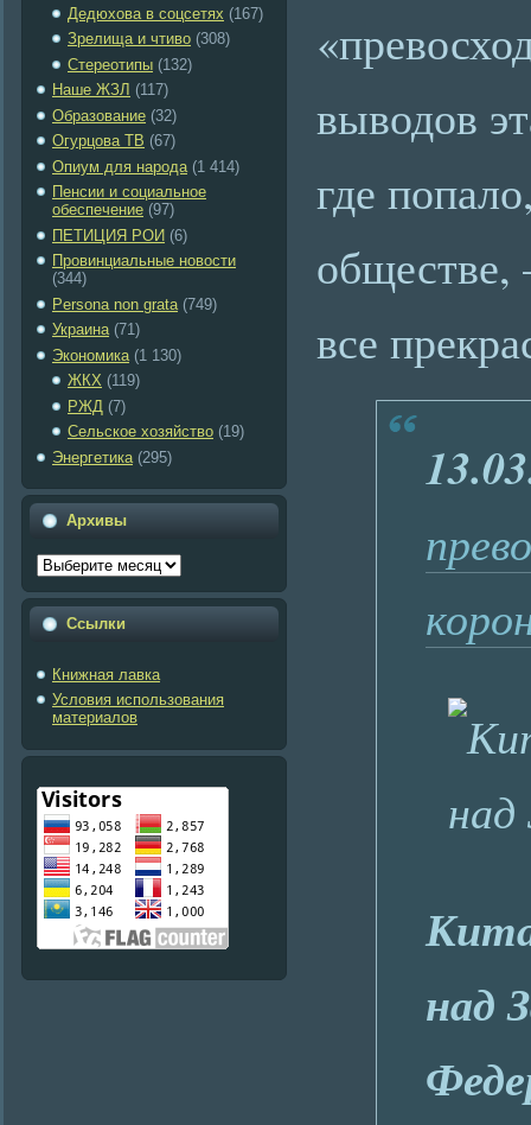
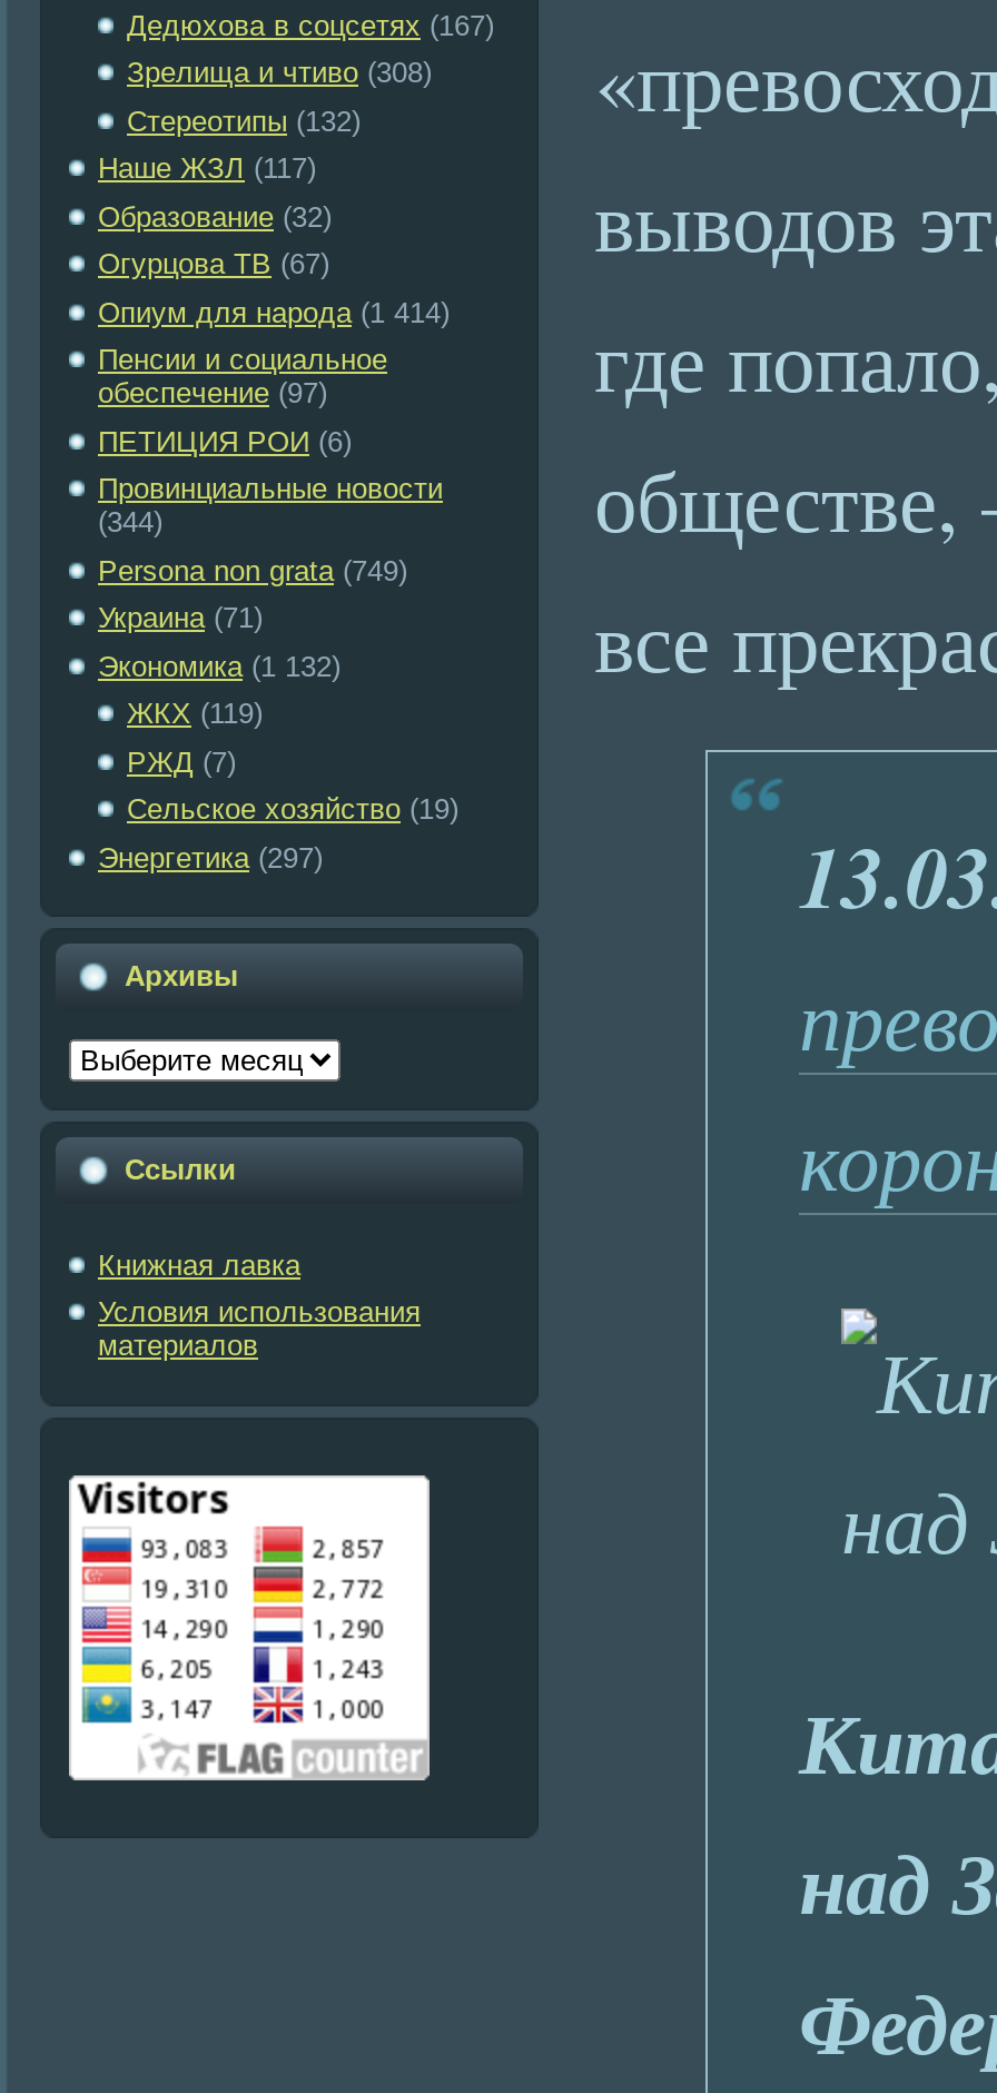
[52,346,181,364] Экономика (1 130) -> [98,649,340,682] Экономика (1 132)
[52,448,172,466] Энергетика (295) -> [98,840,323,873] Энергетика (297)

